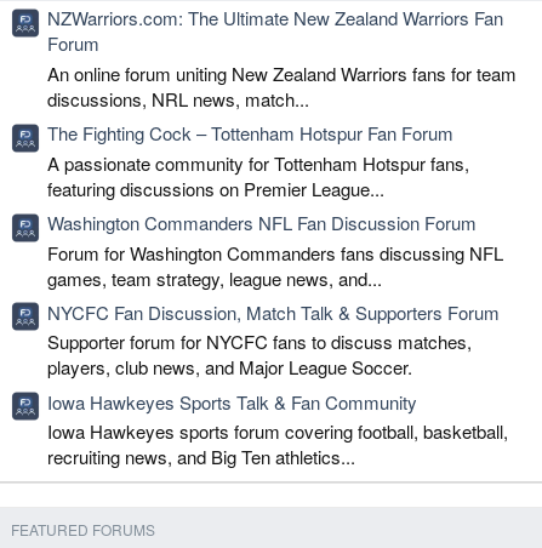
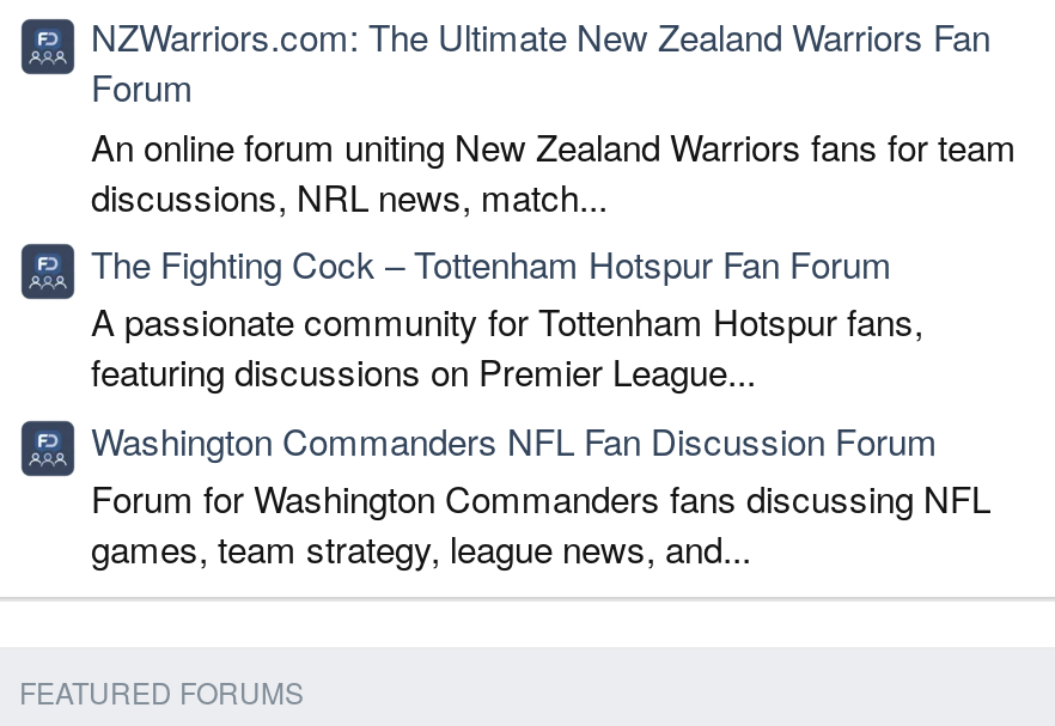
[47,299,508,470] NYCFC Fan Discussion, Match Talk & Supporters Forum | Supporter forum for NYCFC fans to discuss matches, | players, club news, and Major League Soccer. | Iowa Hawkeyes Sports Talk & Fan Community | Iowa Hawkeyes sports forum covering football, basketball, | recruiting news, and Big Ten athletics... -> none

